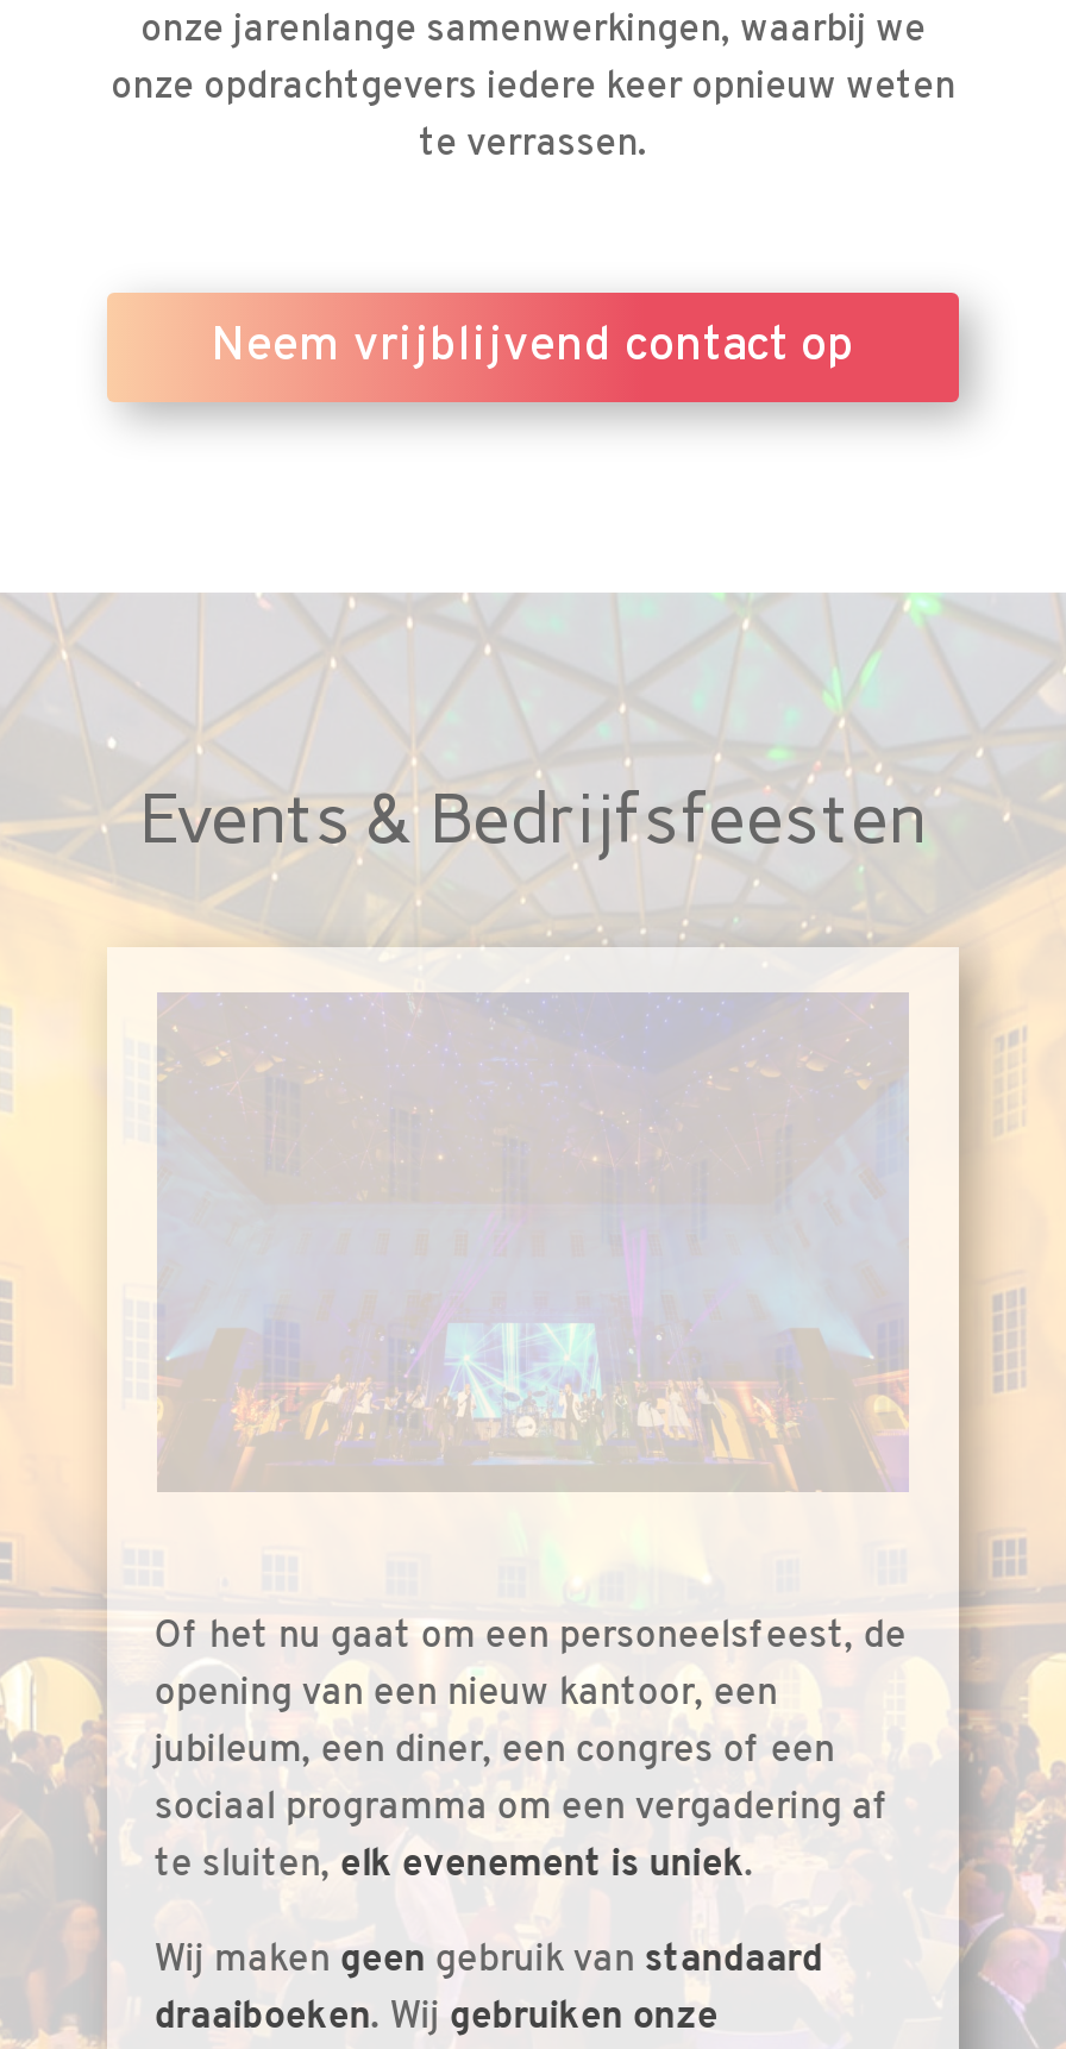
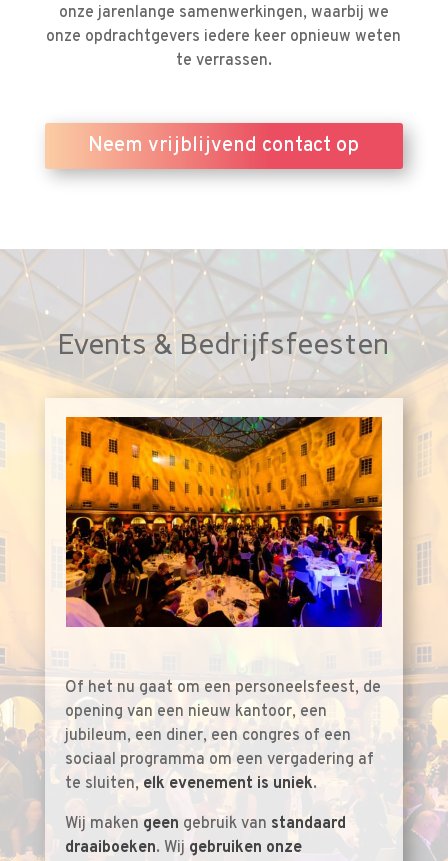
[157,992,909,1492] [image] -> [65,416,383,628] [image]

